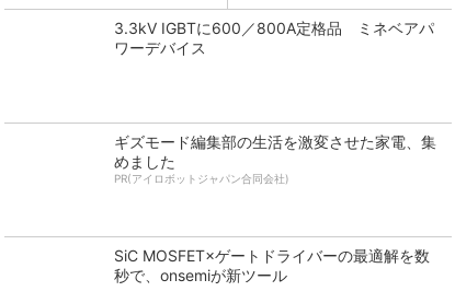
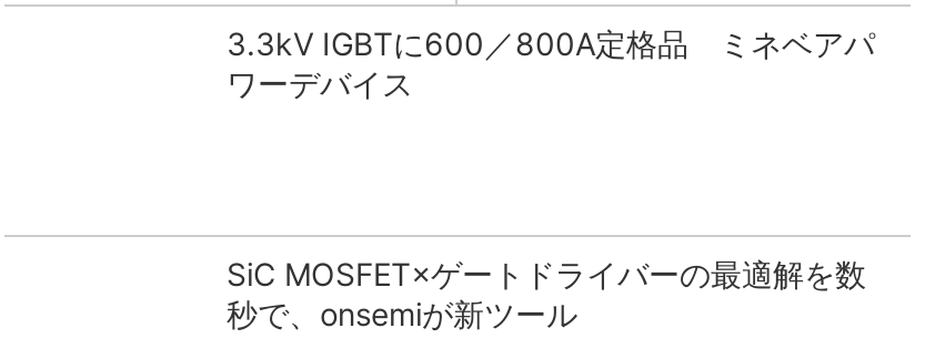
[114,132,436,185] ギズモード編集部の生活を激変させた家電、集 | めました | PR(アイロボットジャパン合同会社) -> none

